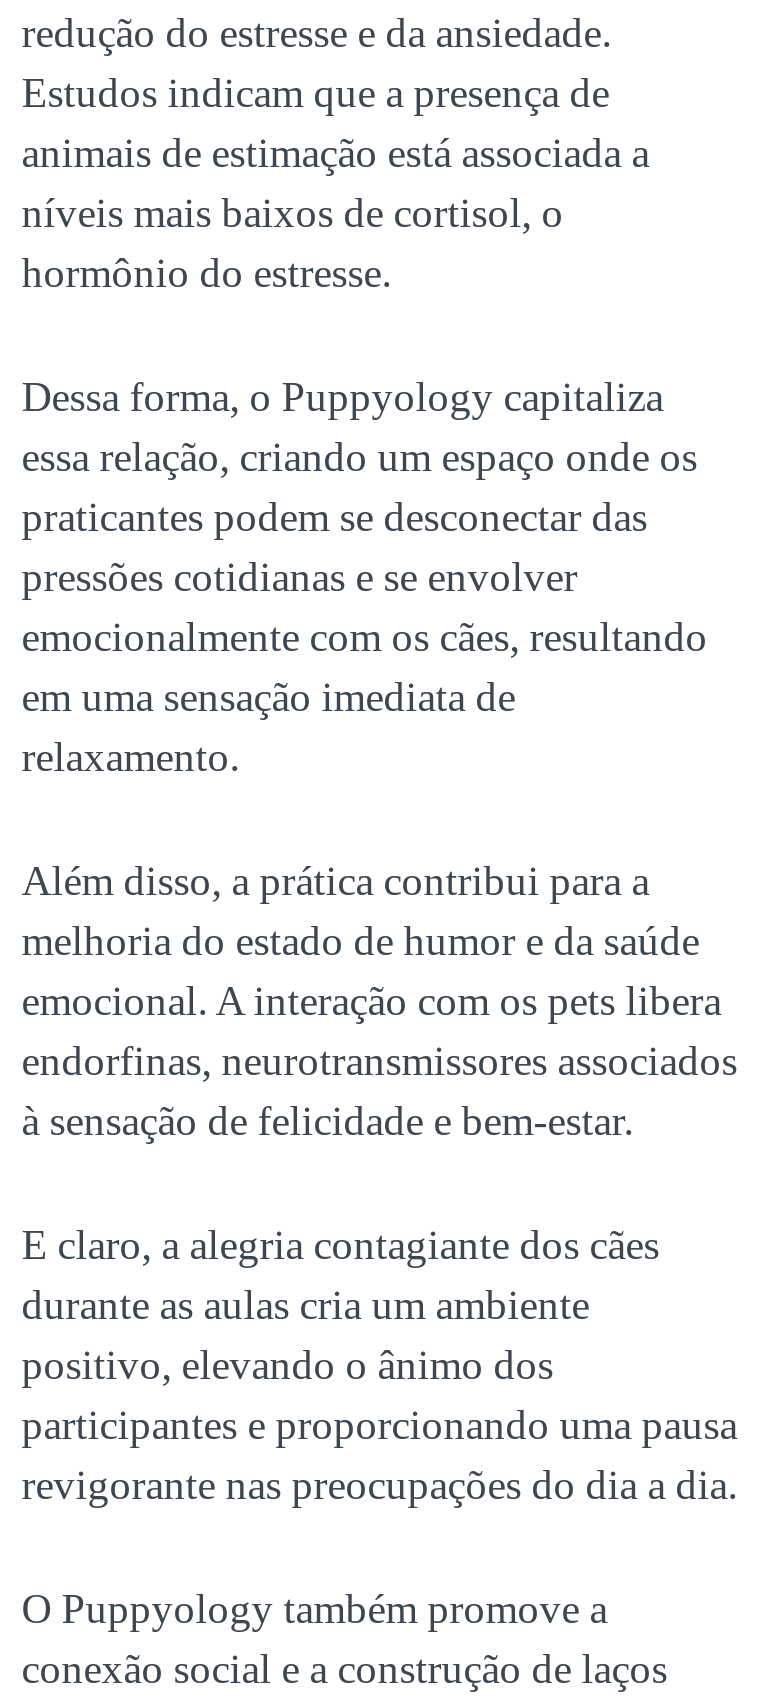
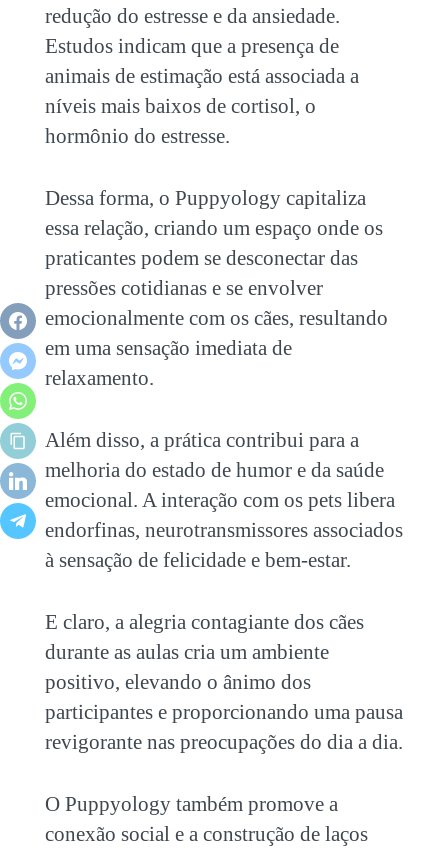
none -> [3,302,37,540] [image]

